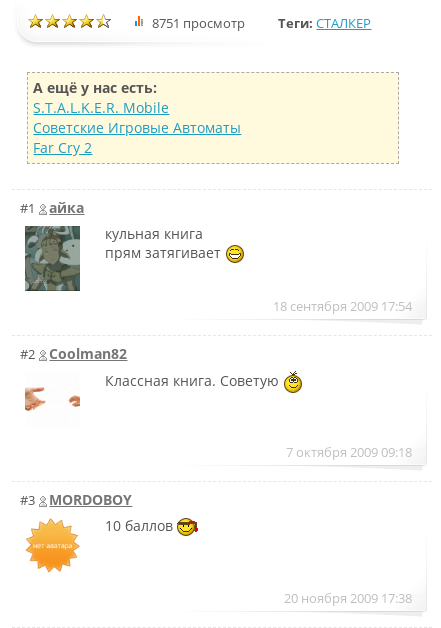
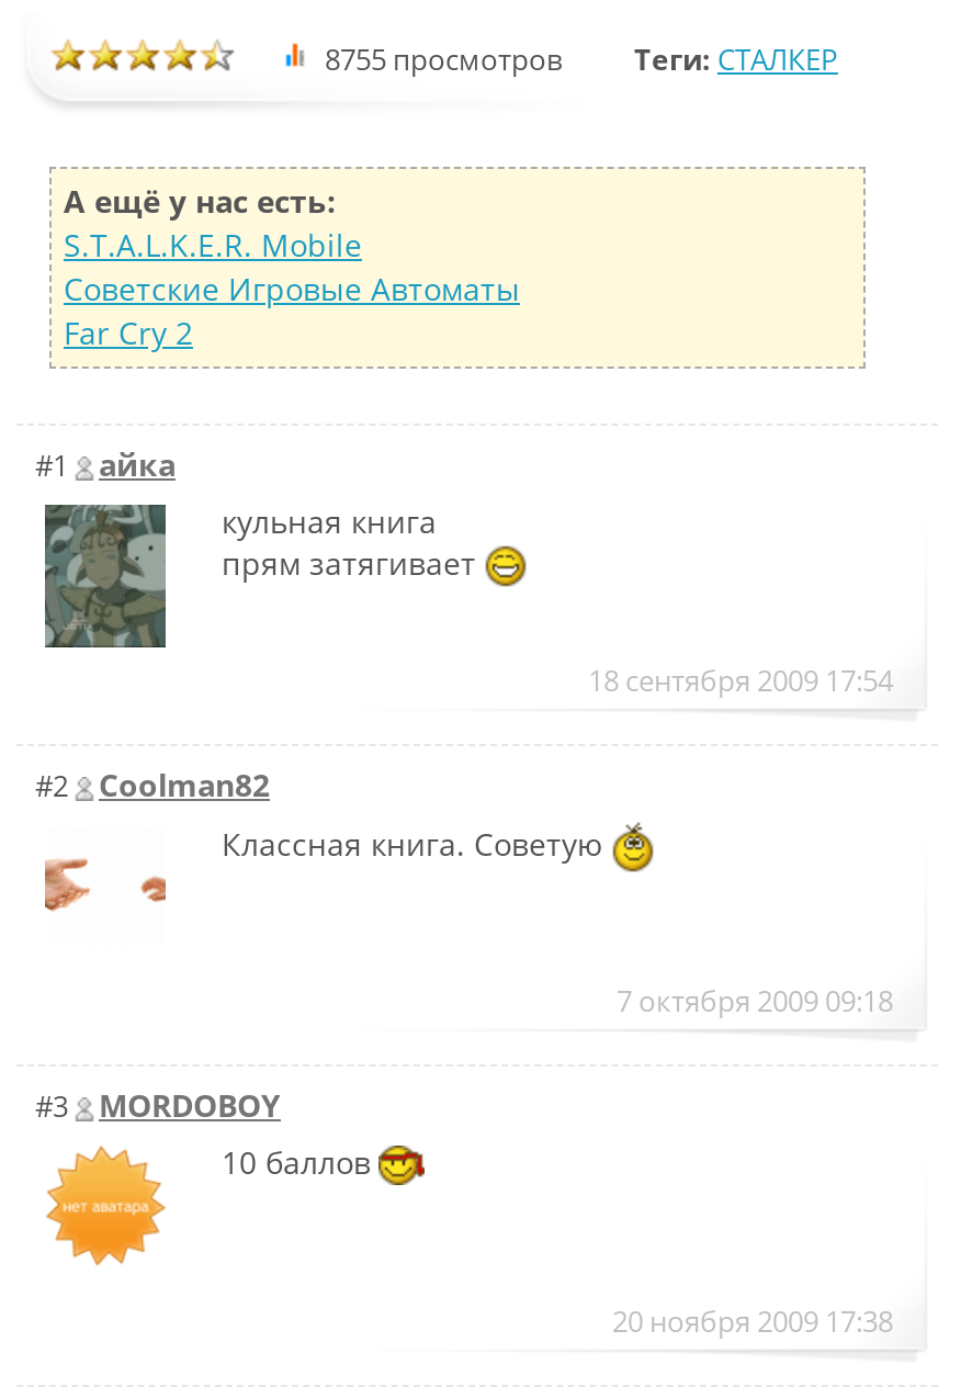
[152,14,371,32] 8751 просмотр Теги: СТАЛКЕР -> [325,40,838,79] 8755 просмотров Теги: СТАЛКЕР

